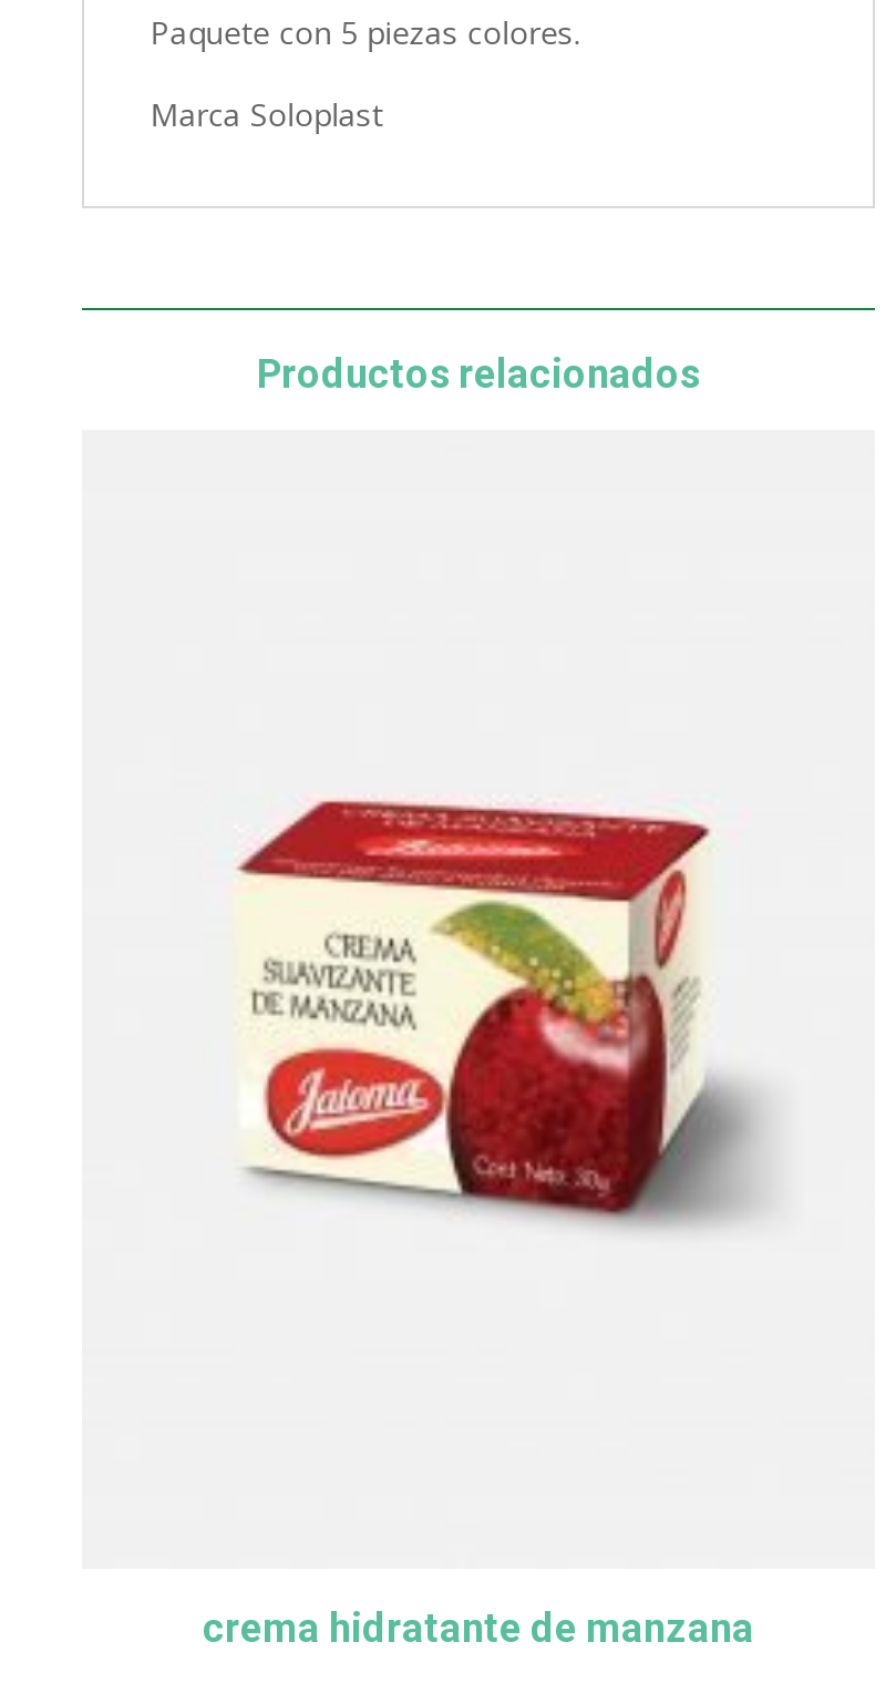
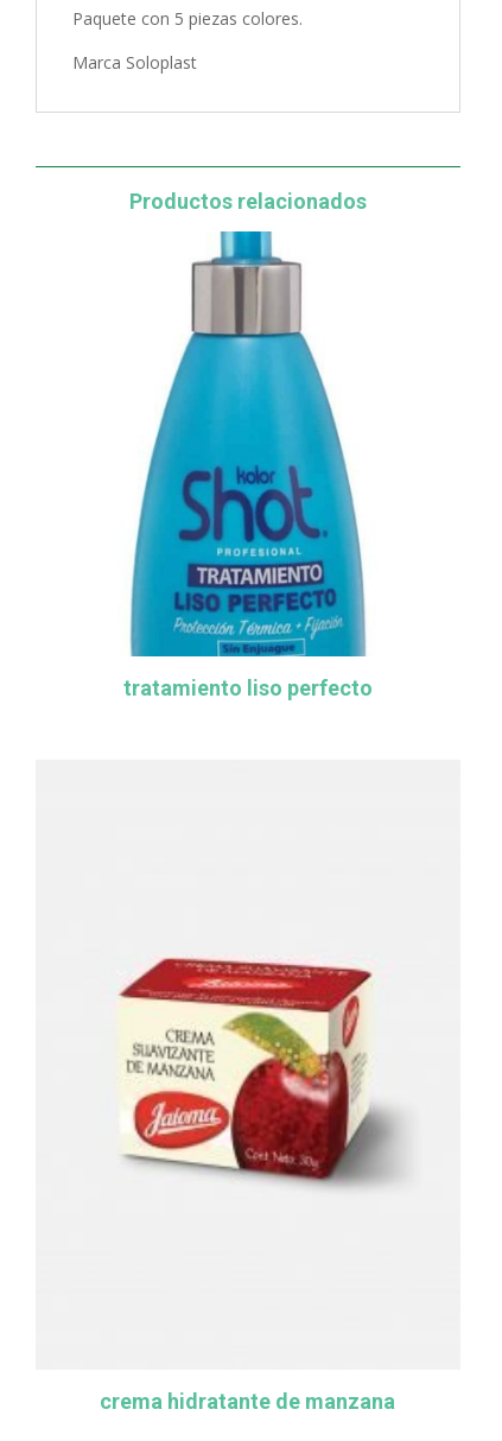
none -> [123,230,373,701] [image] | tratamiento liso perfecto

